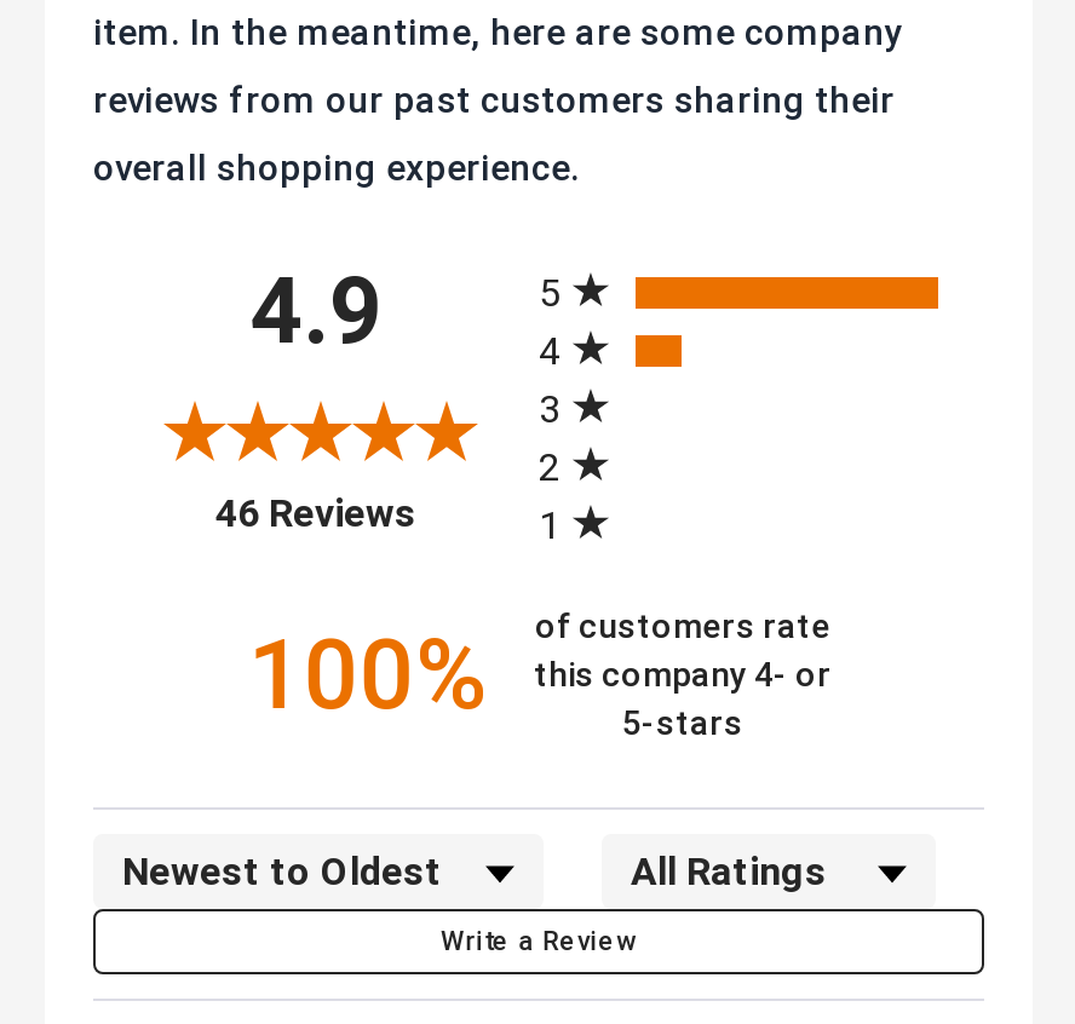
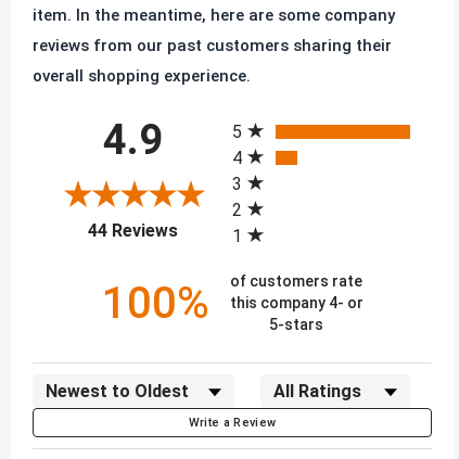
[215,491,416,537] 46 Reviews -> [87,220,177,241] 44 Reviews

